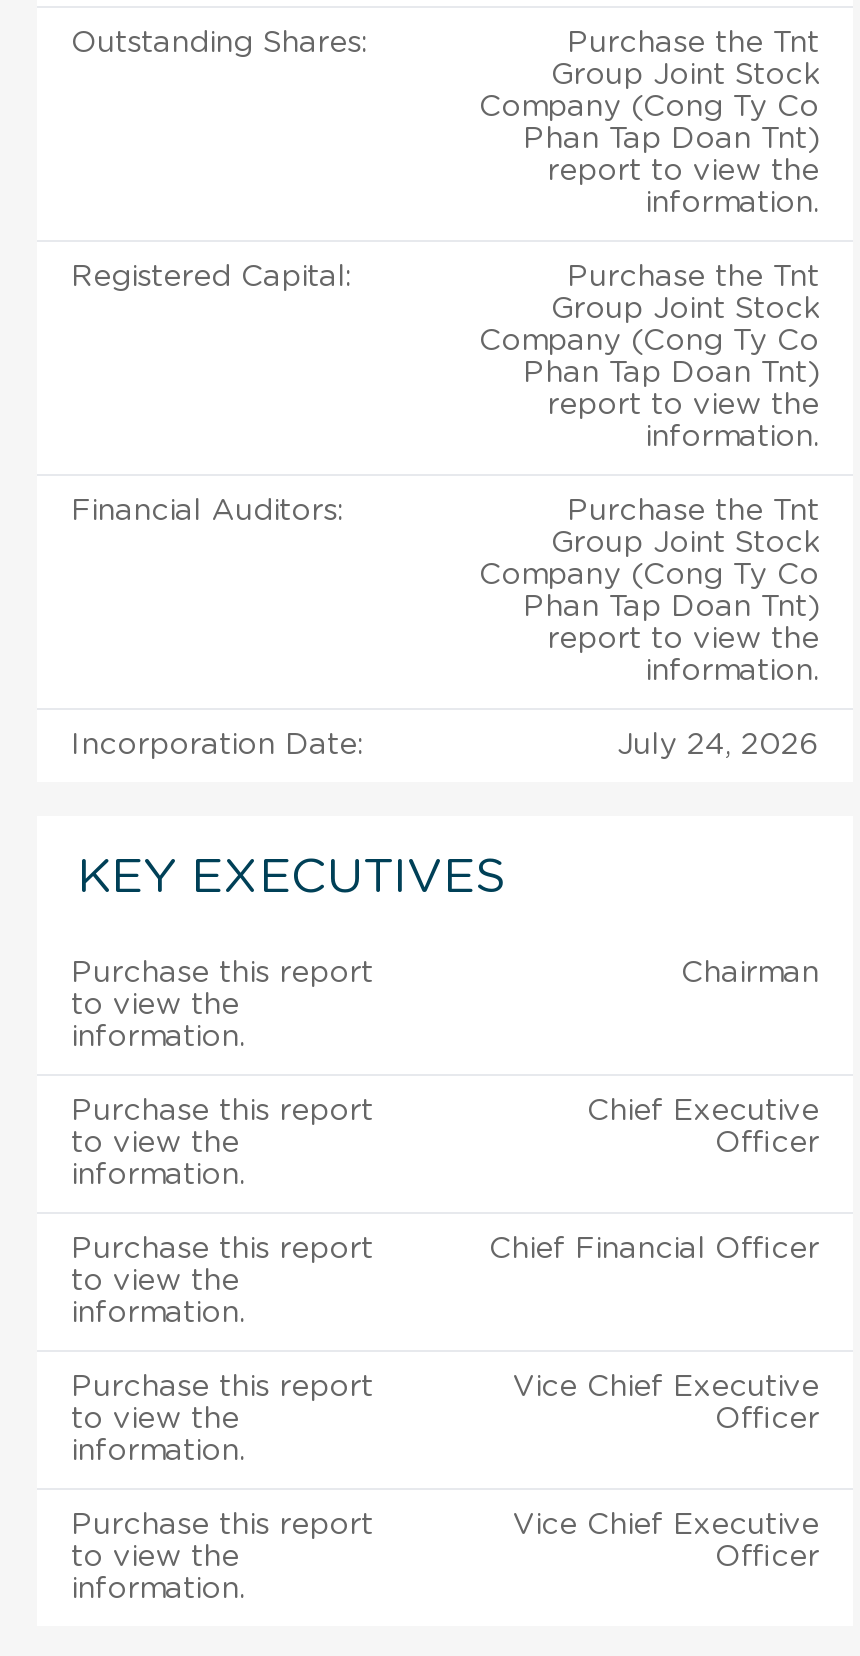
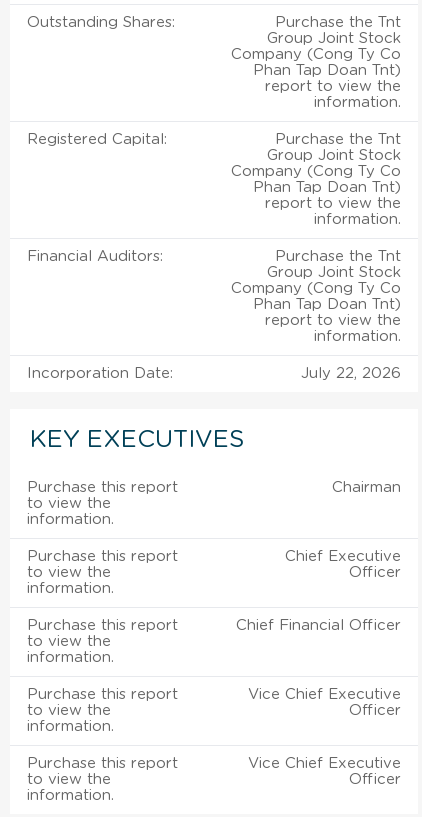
[617,730,819,760] July 24, 2026 -> [301,366,401,381] July 22, 2026

